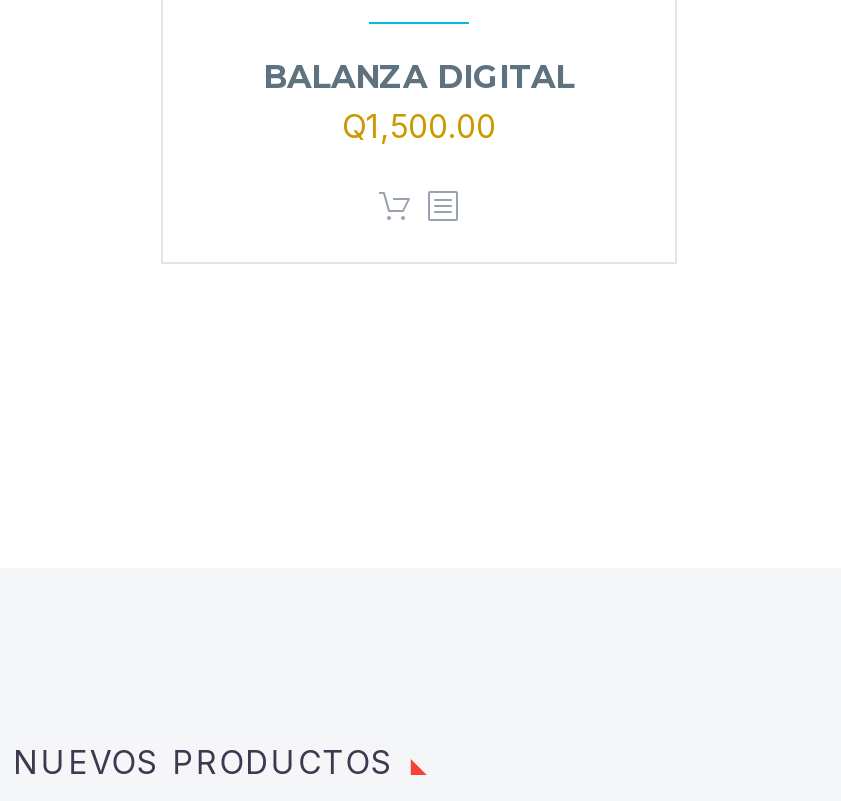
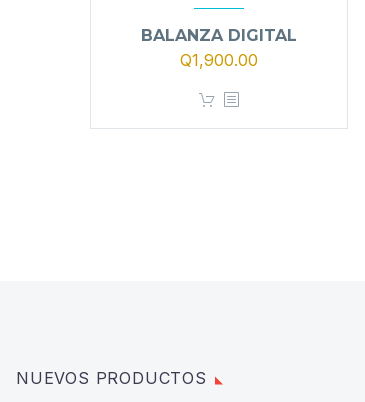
[342,107,496,147] Q1,500.00 -> [180,50,258,70] Q1,900.00

